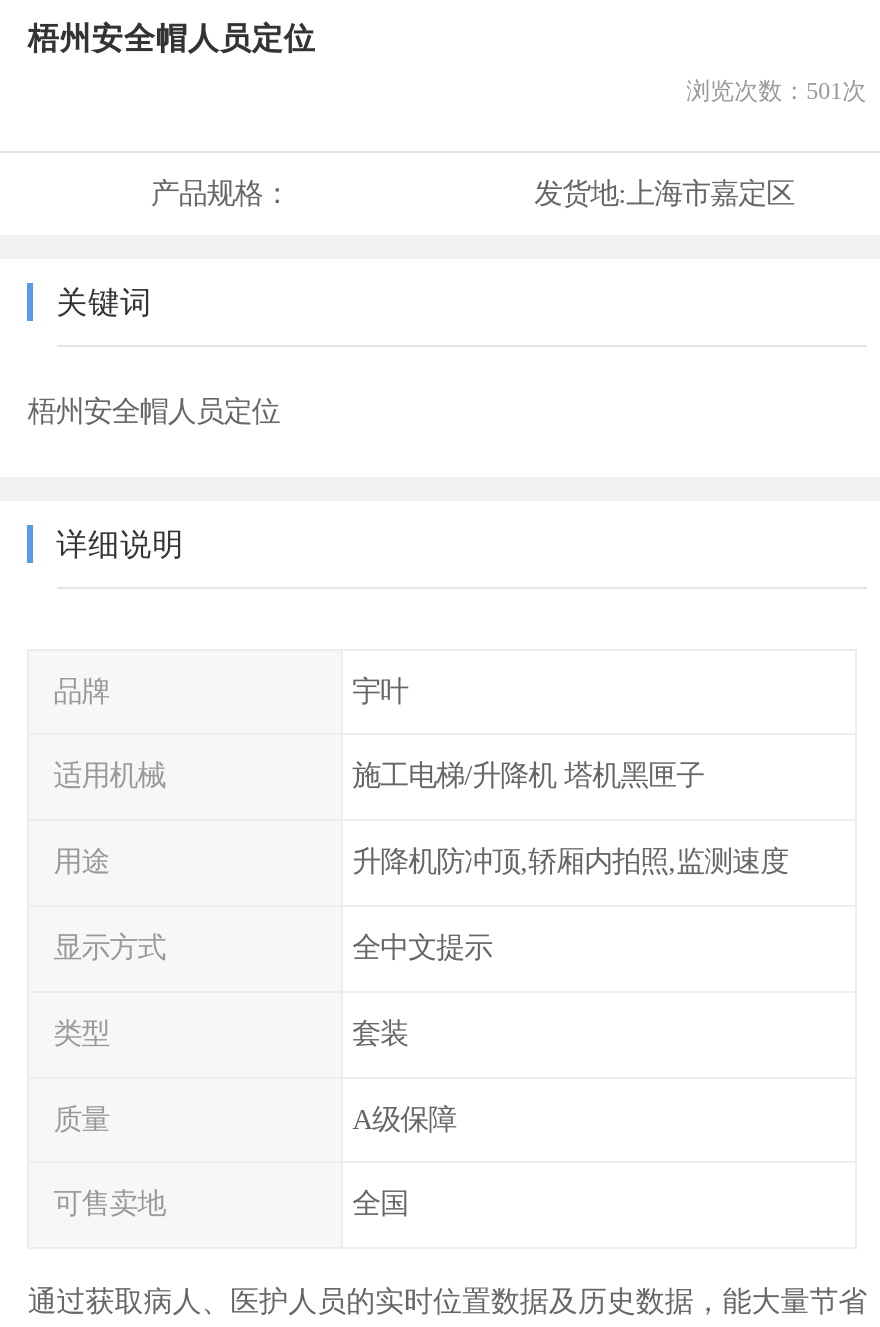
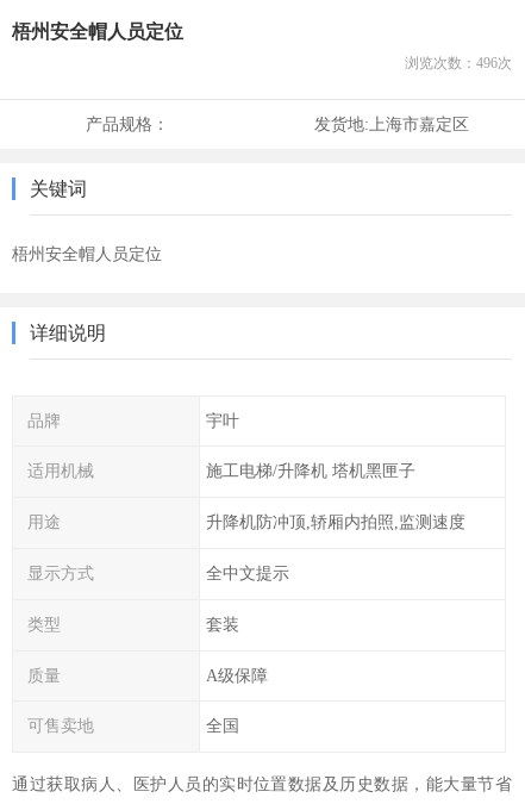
[686,76,866,104] 浏览次数：501次 -> [404,54,512,71] 浏览次数：496次

